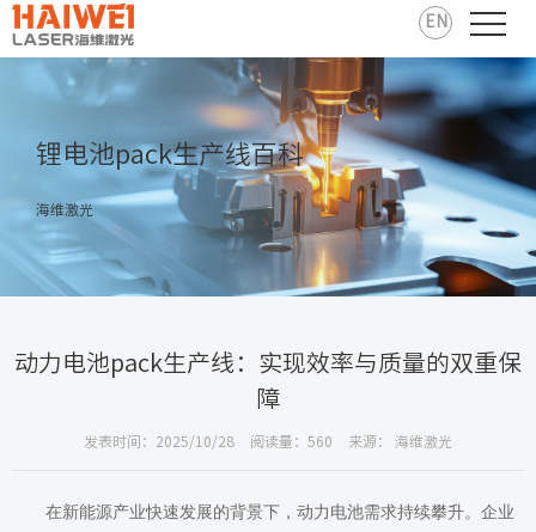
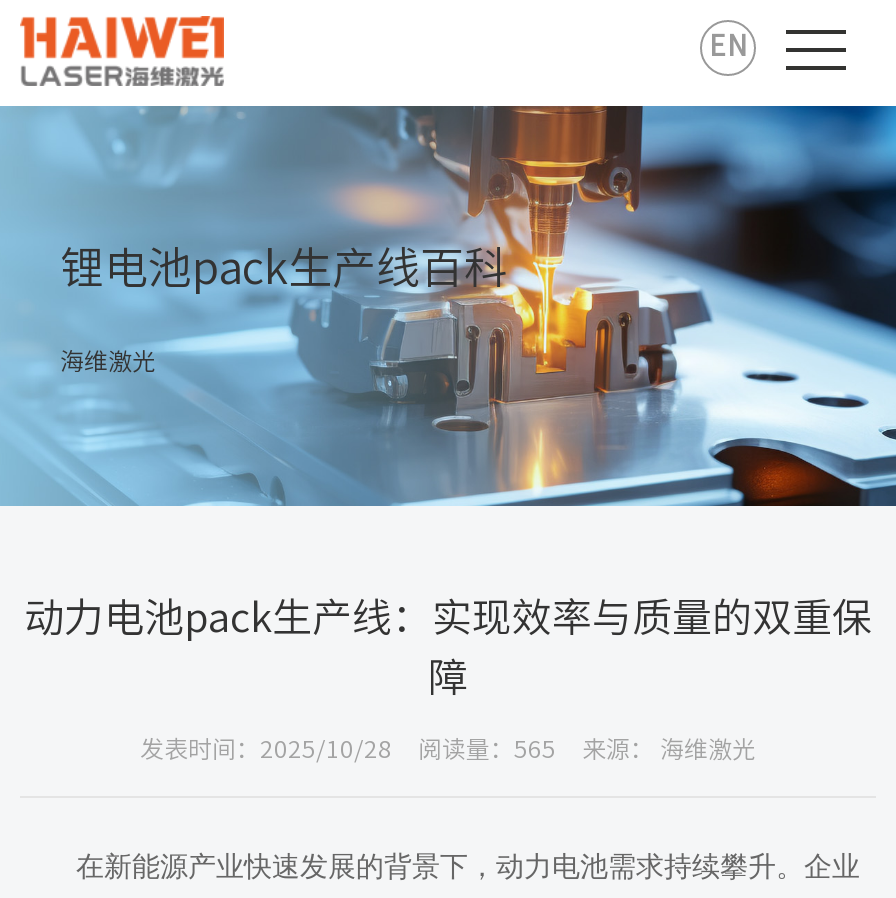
[84,434,452,448] 发表时间：2025/10/28 阅读量：560 来源： 海维激光 -> [140,736,756,760] 发表时间：2025/10/28 阅读量：565 来源： 海维激光

